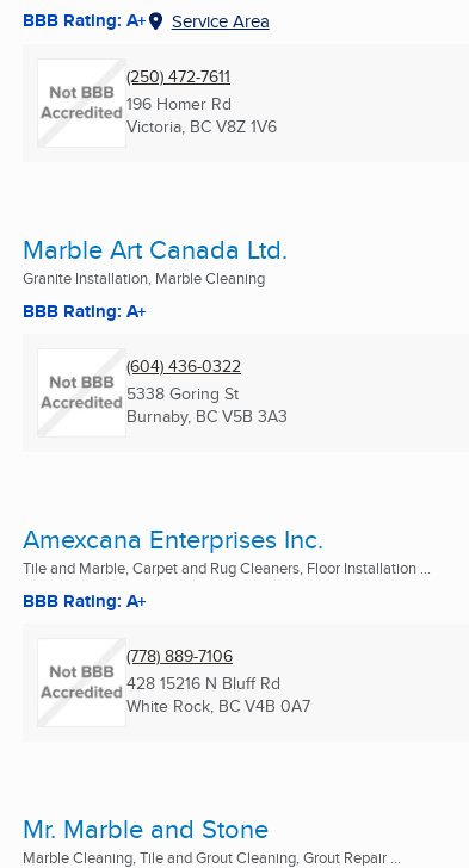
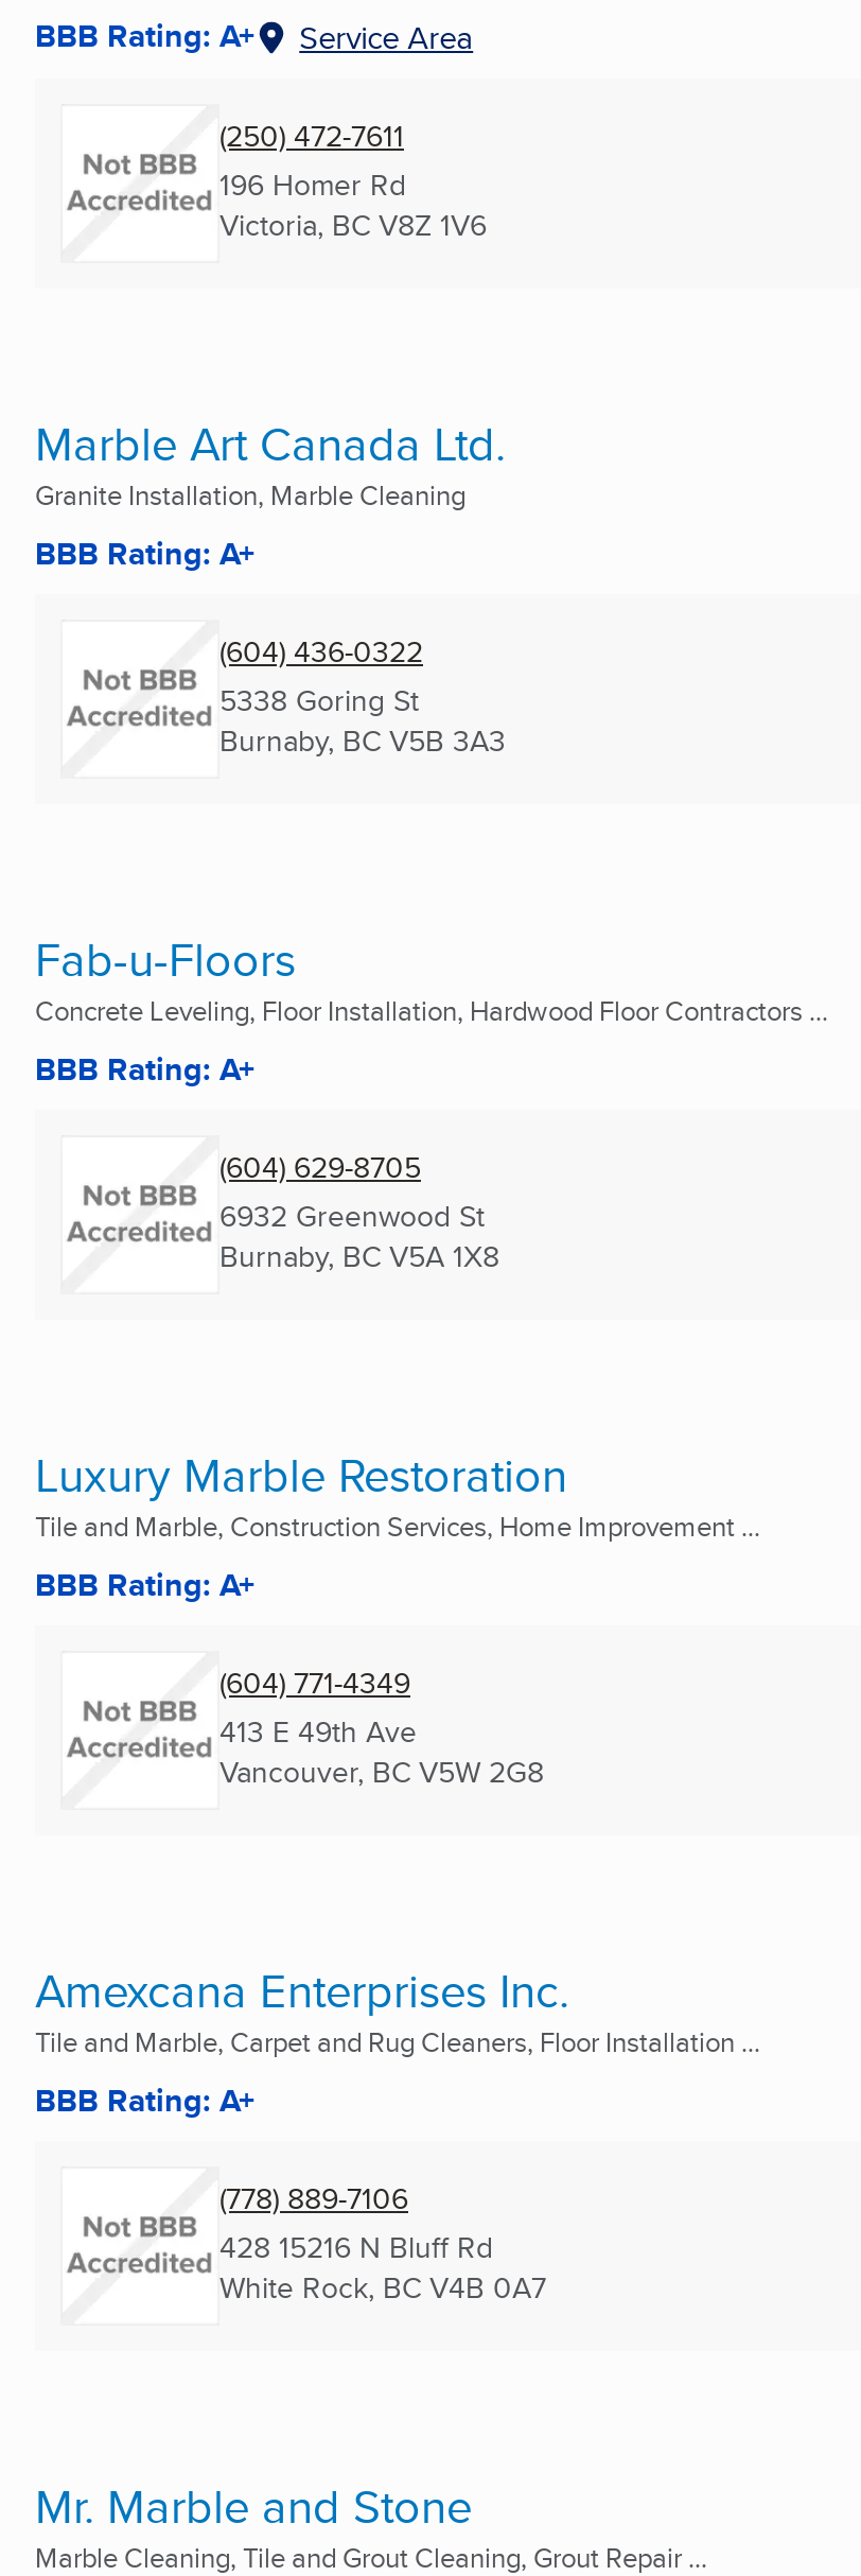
none -> [35,924,828,1793] Fab-u-Floors | Concrete Leveling, Floor Installation, Hardwood Floor Contractors ... | BBB Rating: A+ | (604) 629-8705 | 6932 Greenwood St | Burnaby, BC V5A 1X8 | Luxury Marble Restoration | Tile and Marble, Construction Services, Home Improvement ... | BBB Rating: A+ | (604) 771-4349 | 413 E 49th Ave | Vancouver, BC V5W 2G8

